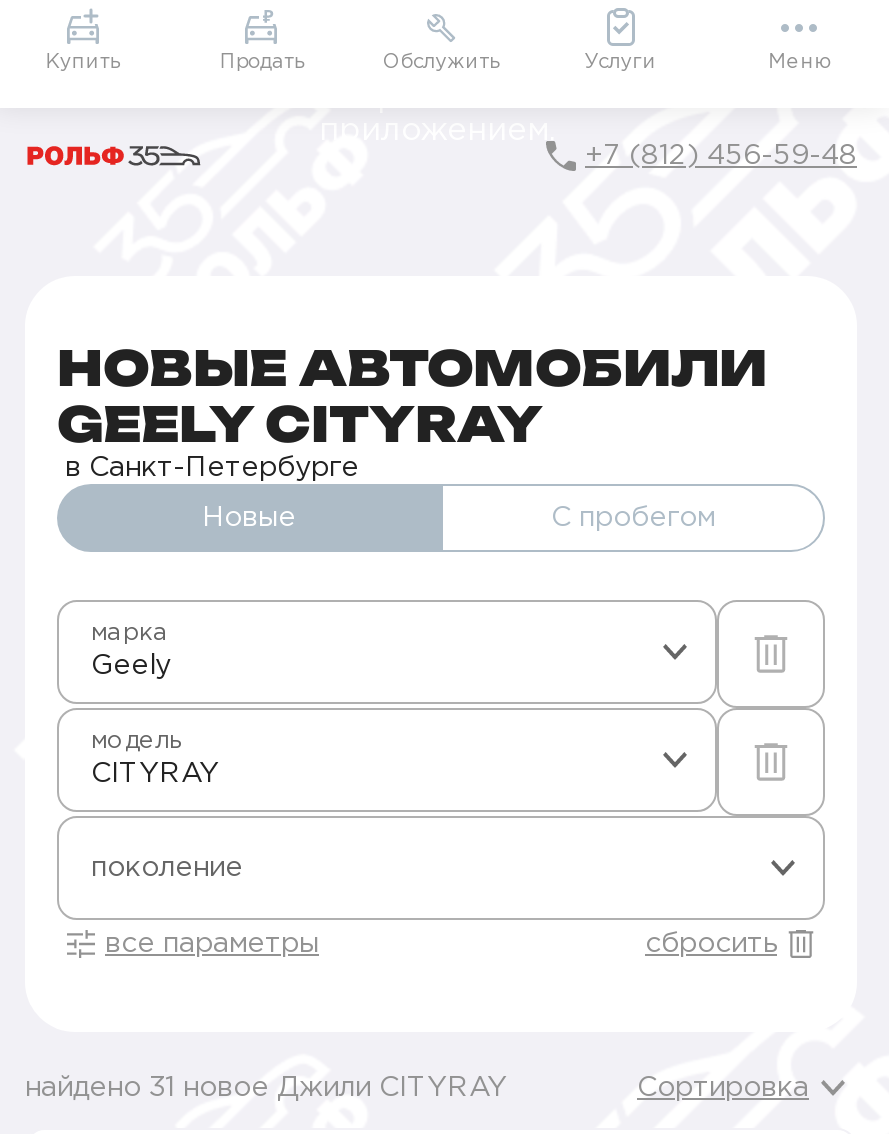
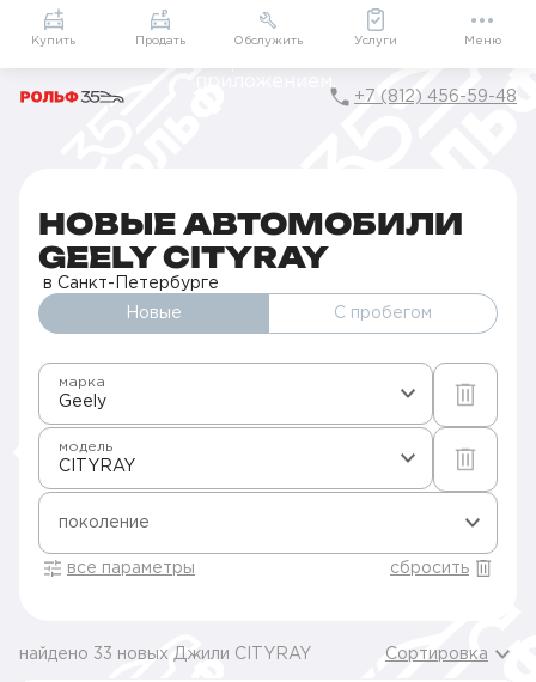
[25,1076,507,1100] найдено 31 новое Джили CITYRAY -> [19,647,311,662] найдено 33 новых Джили CITYRAY

